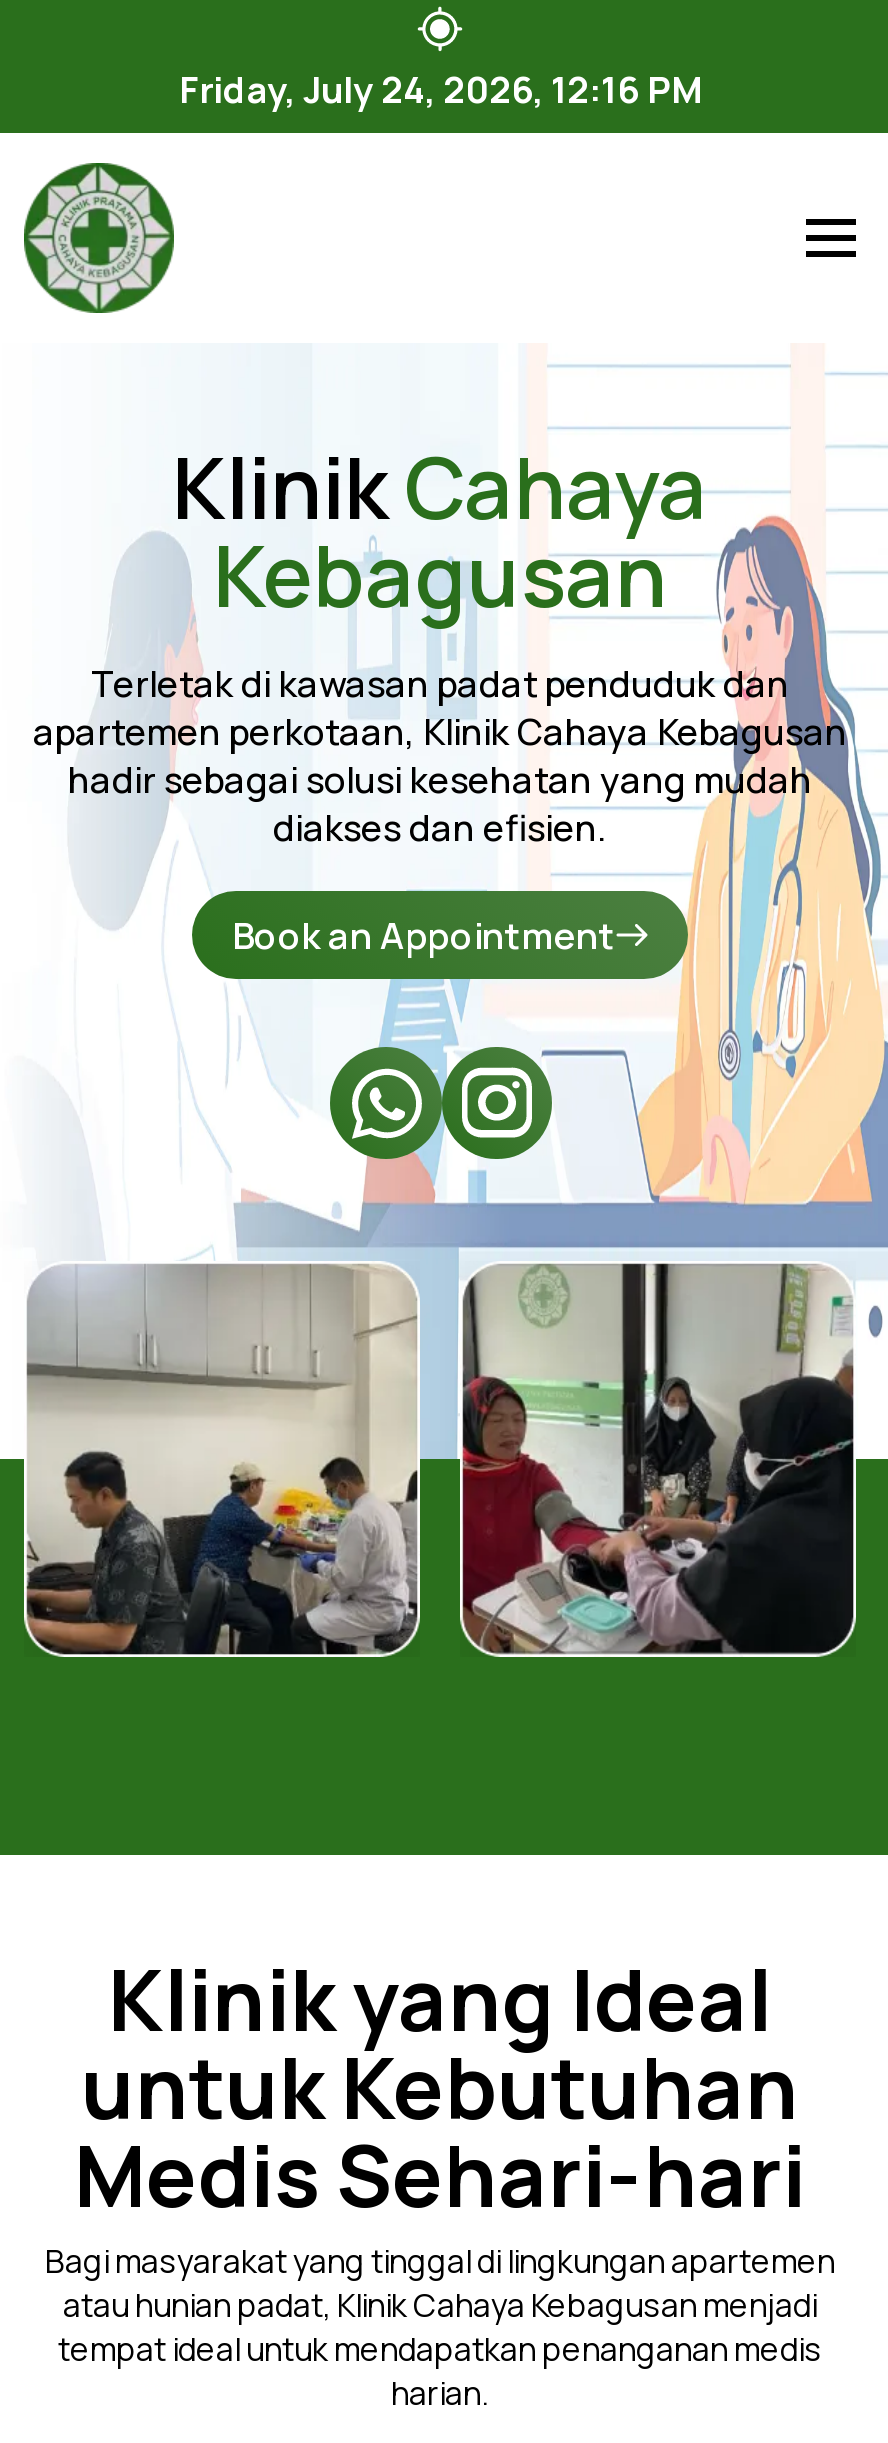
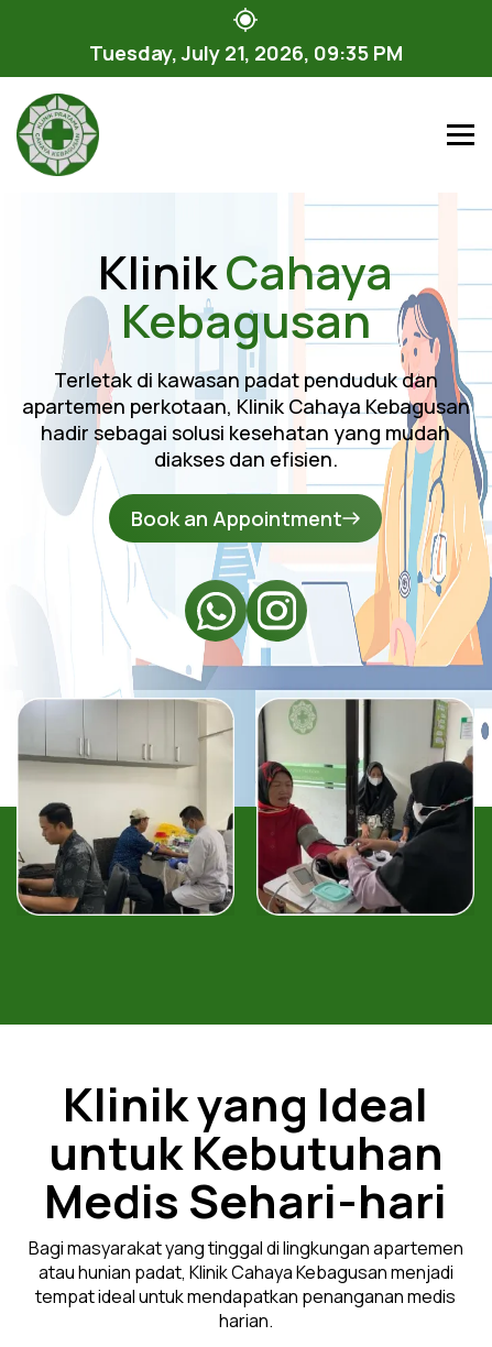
[179,65,701,113] Friday, July 24, 2026, 12:16 PM -> [89,40,402,66] Tuesday, July 21, 2026, 09:35 PM

